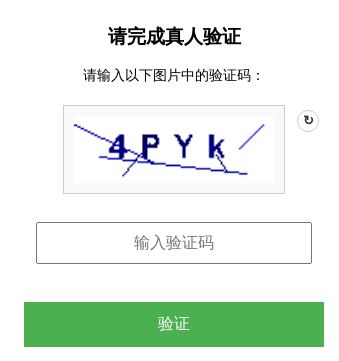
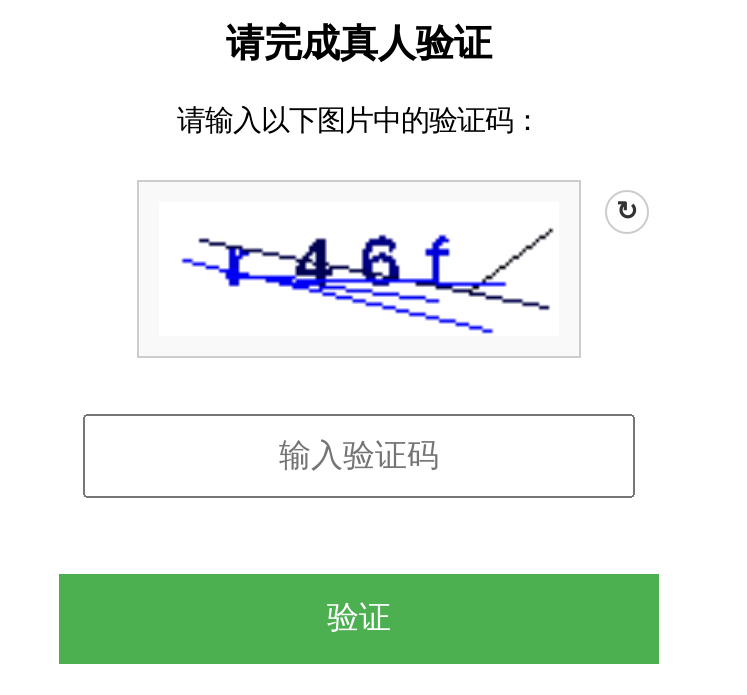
[73,123,271,182] [image] -> [159,218,555,336] [image]

